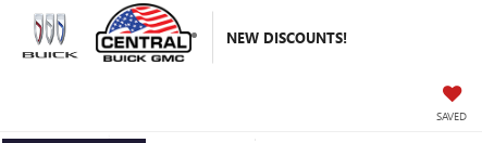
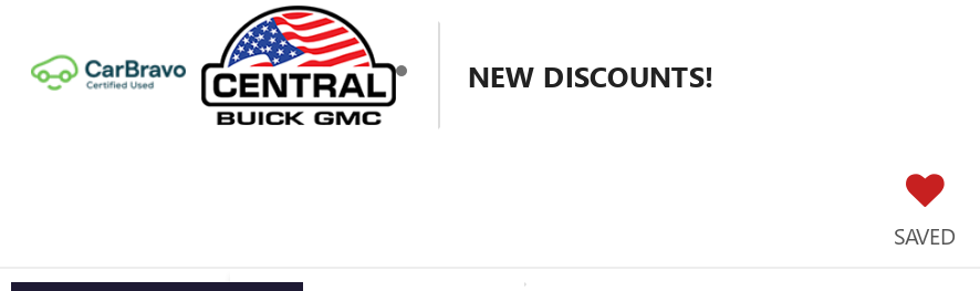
[12,13,88,60] [image] -> [29,28,188,116] [image]

